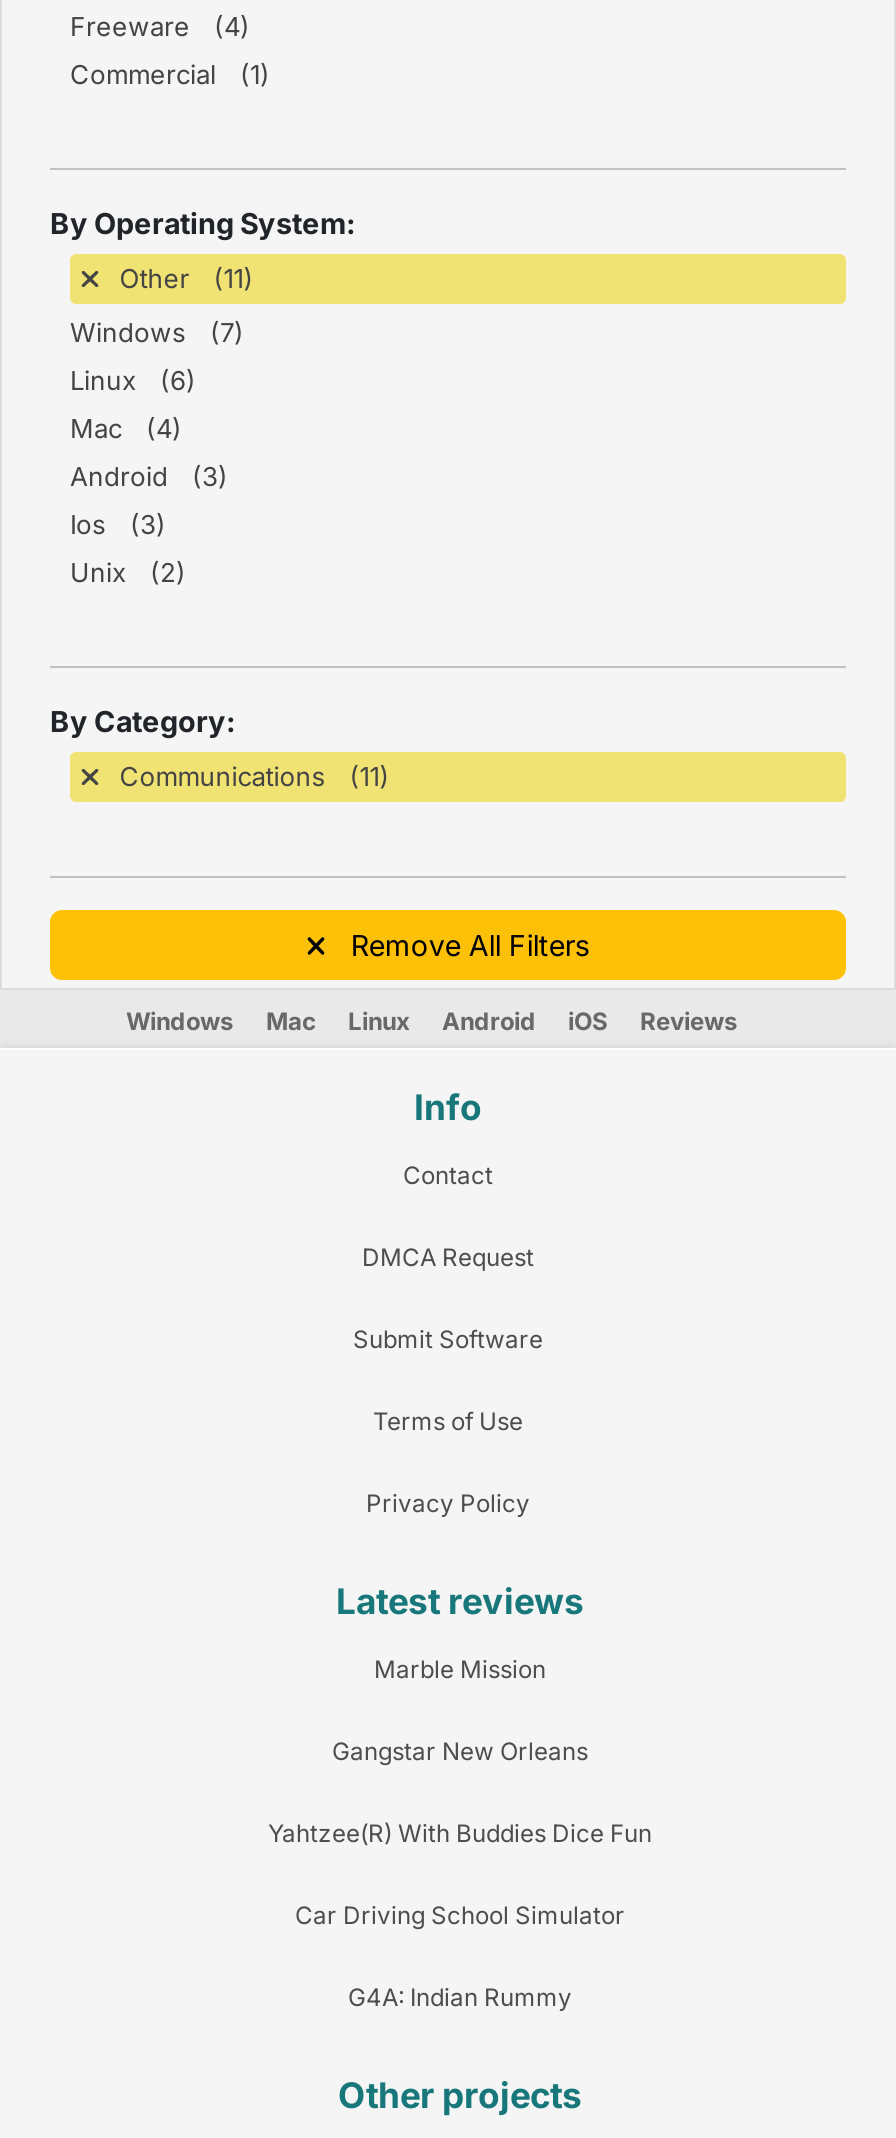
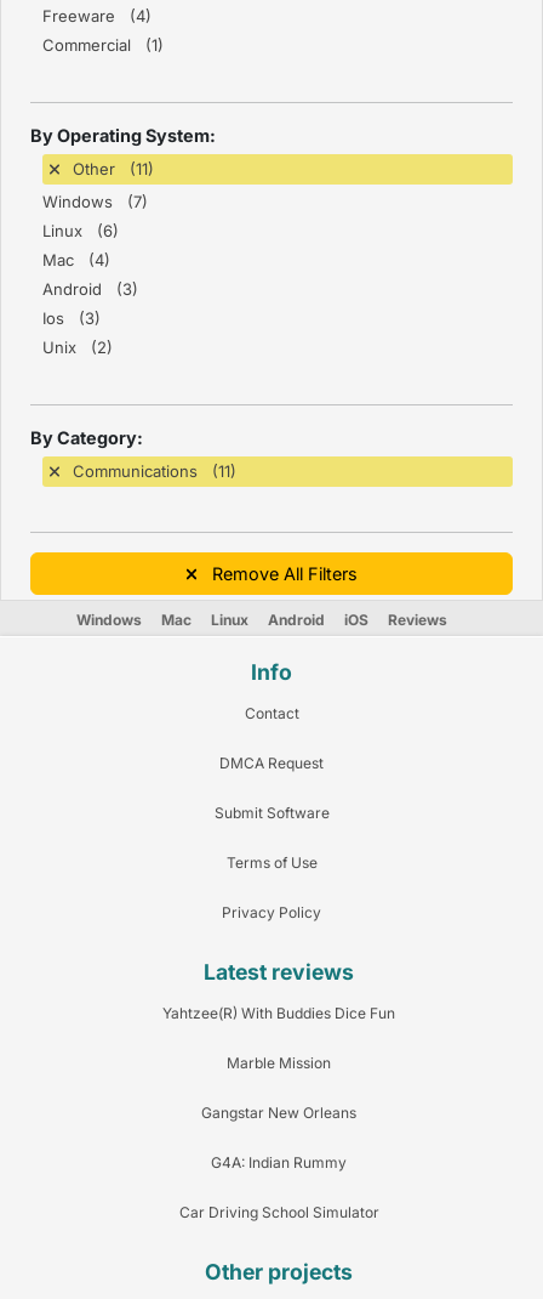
moved [332,1654,588,1766] -> [201,1054,356,1122]: Marble Mission | Gangstar New Orleans
moved [268,1818,652,1848] -> [162,1004,395,1022]: Yahtzee(R) With Buddies Dice Fun
moved [295,1900,625,1930] -> [179,1203,379,1222]: Car Driving School Simulator
moved [348,1982,572,2012] -> [211,1154,347,1172]: G4A: Indian Rummy

